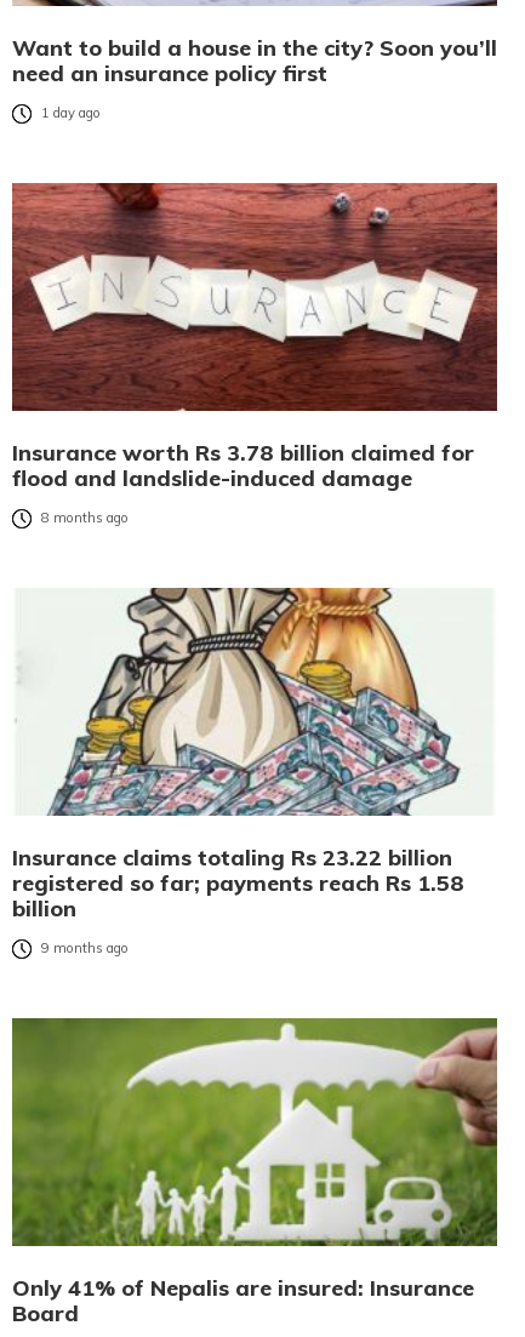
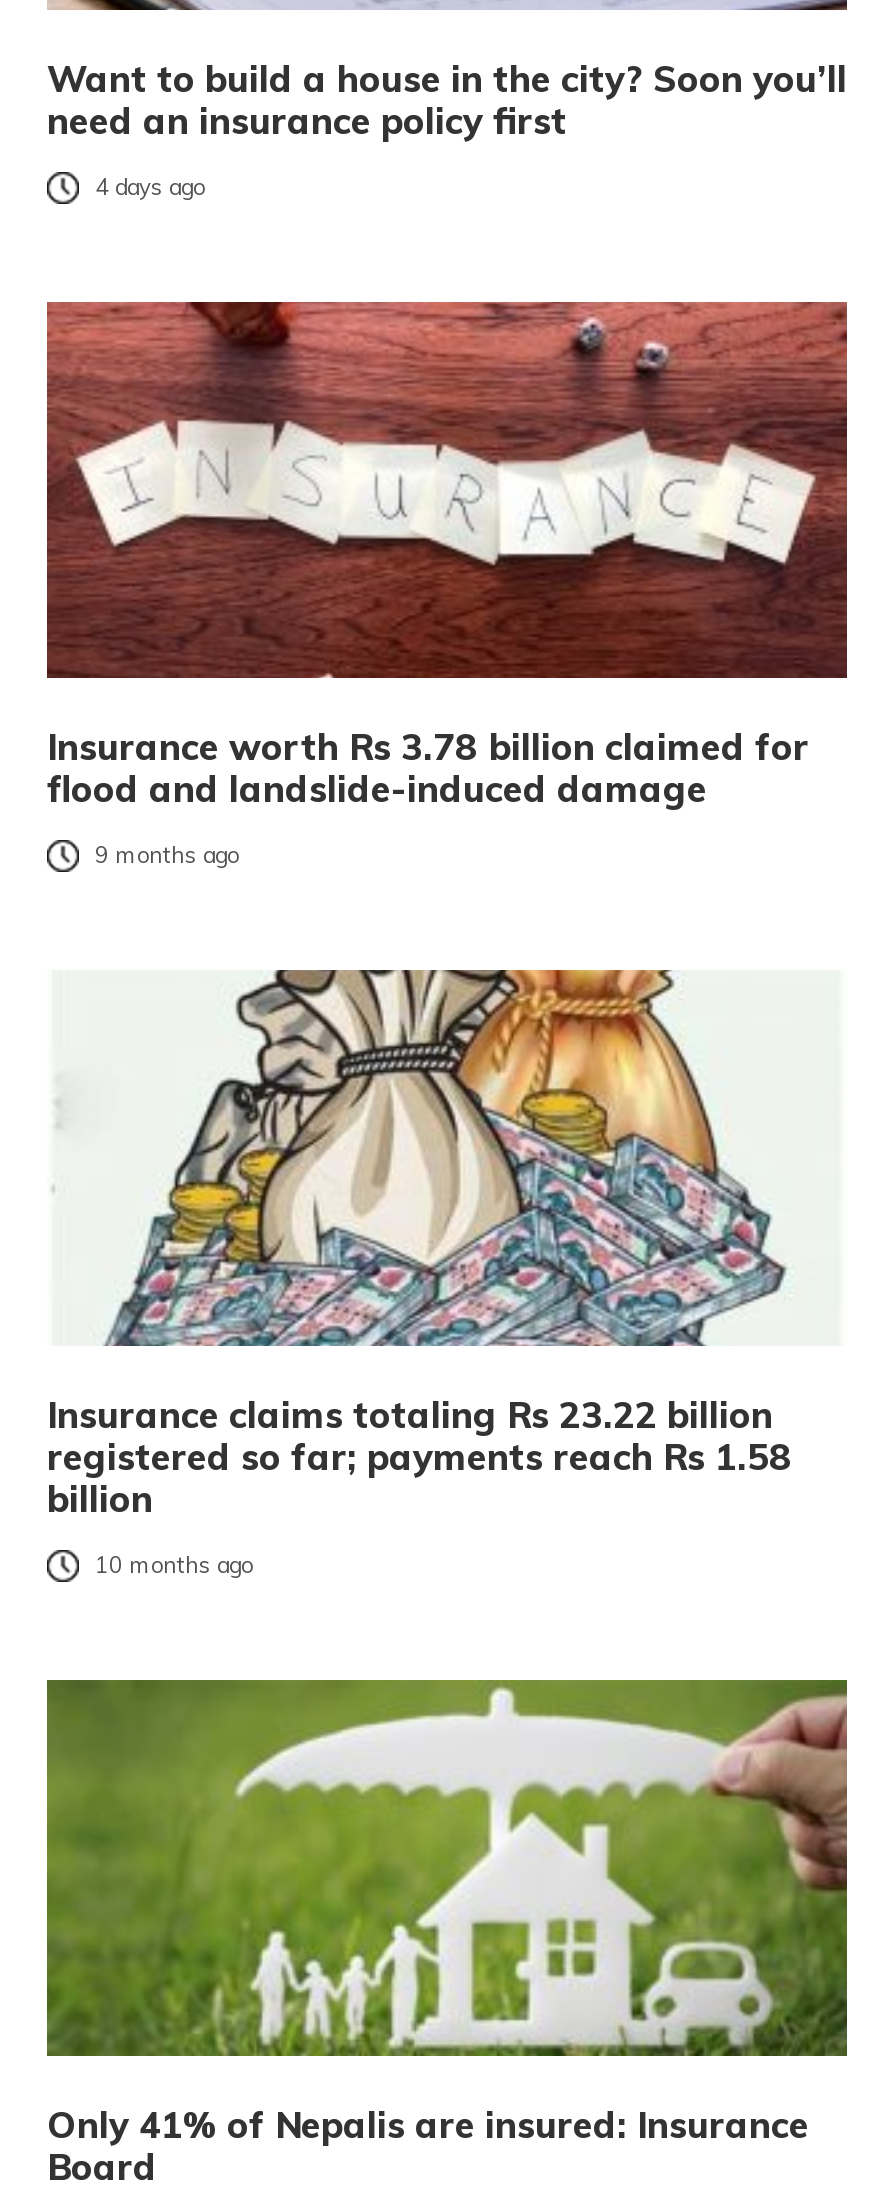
[41,104,101,121] 1 day ago -> [95,172,205,200] 4 days ago
[41,509,129,526] 8 months ago -> [95,840,239,868] 9 months ago
[41,939,129,956] 9 months ago -> [95,1550,253,1578] 10 months ago

